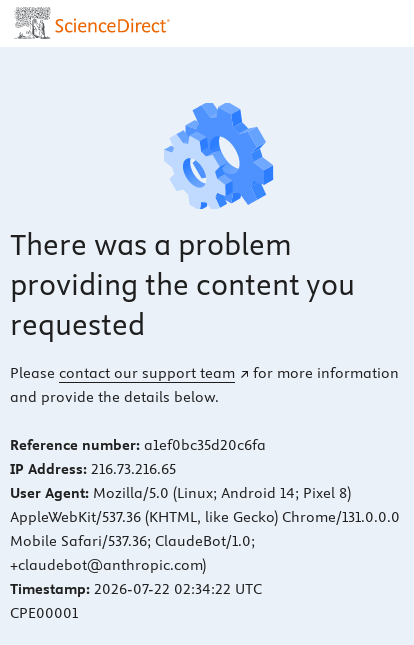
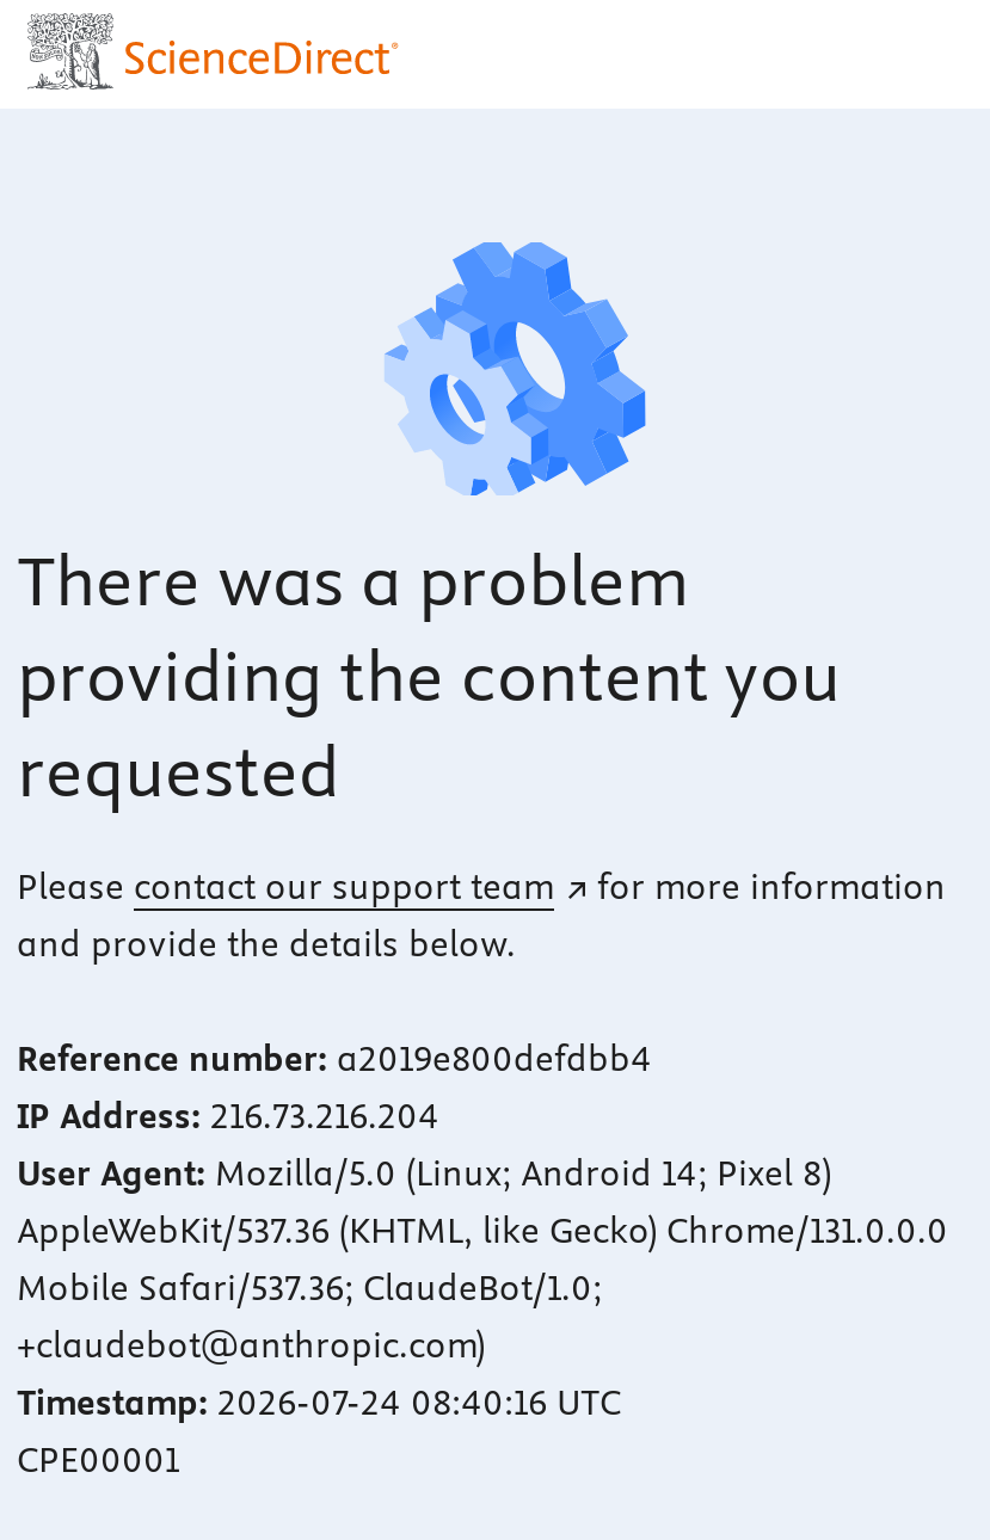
[10,436,266,454] Reference number: a1ef0bc35d20c6fa -> [17,1038,652,1081] Reference number: a2019e800defdbb4
[10,460,176,478] IP Address: 216.73.216.65 -> [17,1096,439,1139] IP Address: 216.73.216.204
[10,580,262,598] Timestamp: 2026-07-22 02:34:22 UTC -> [17,1382,621,1425] Timestamp: 2026-07-24 08:40:16 UTC

